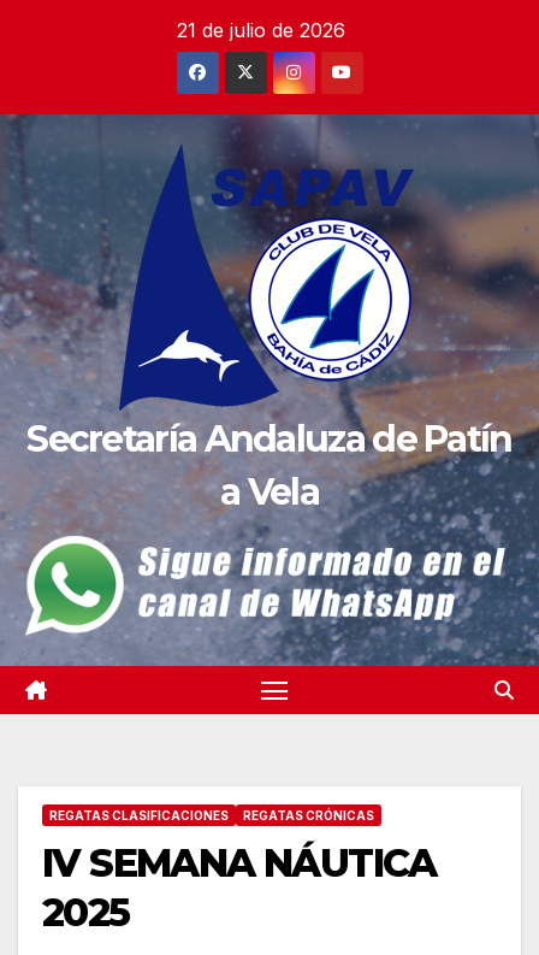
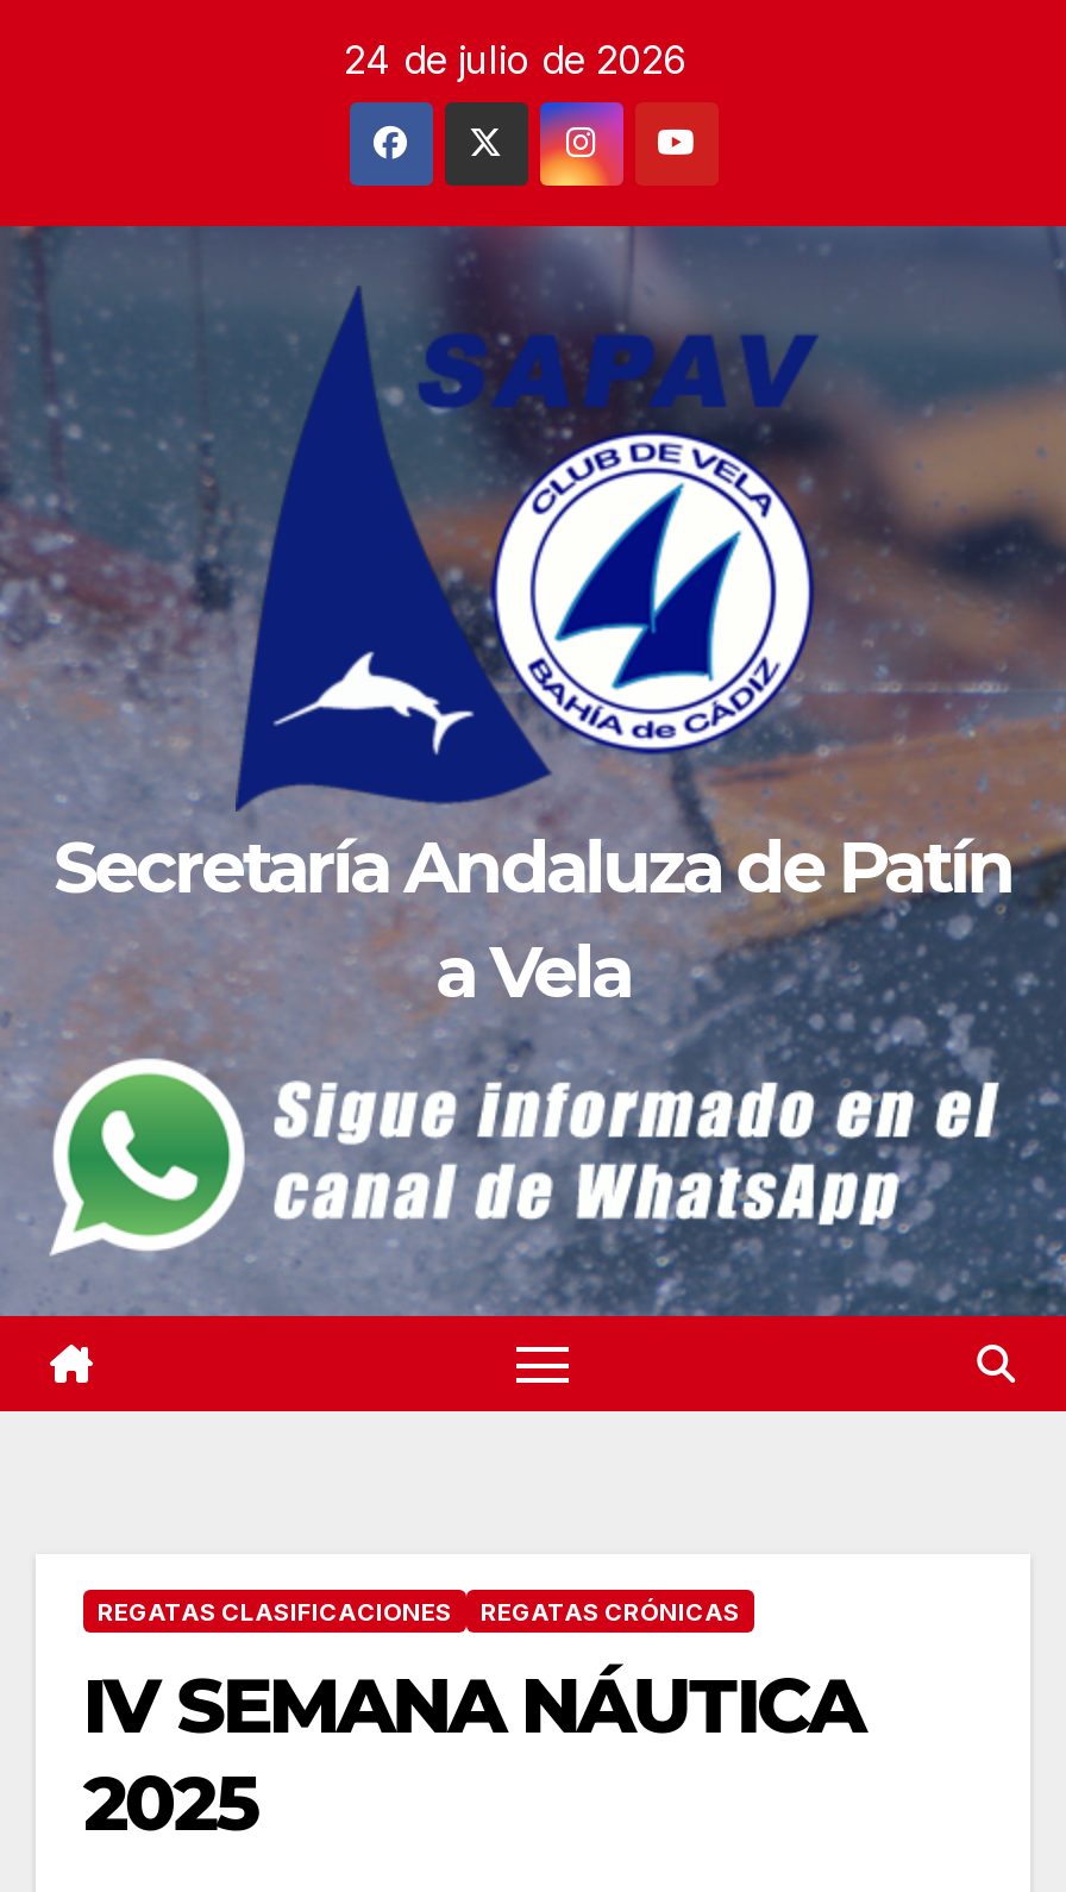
[176,18,345,42] 21 de julio de 2026 -> [344,36,686,83] 24 de julio de 2026

